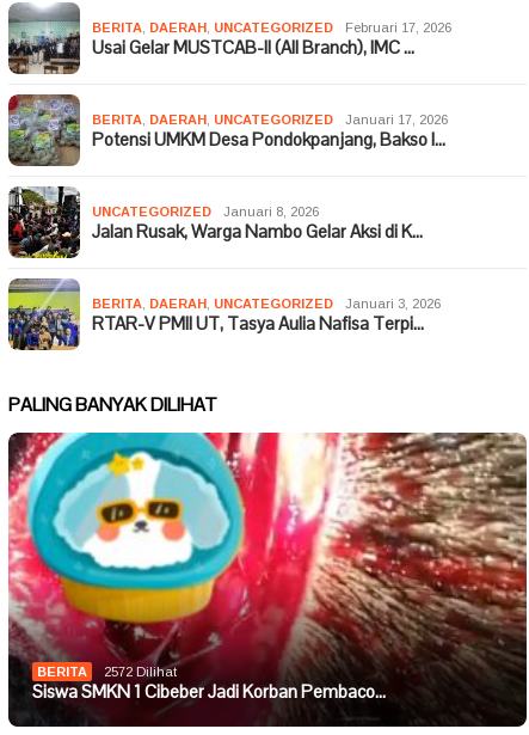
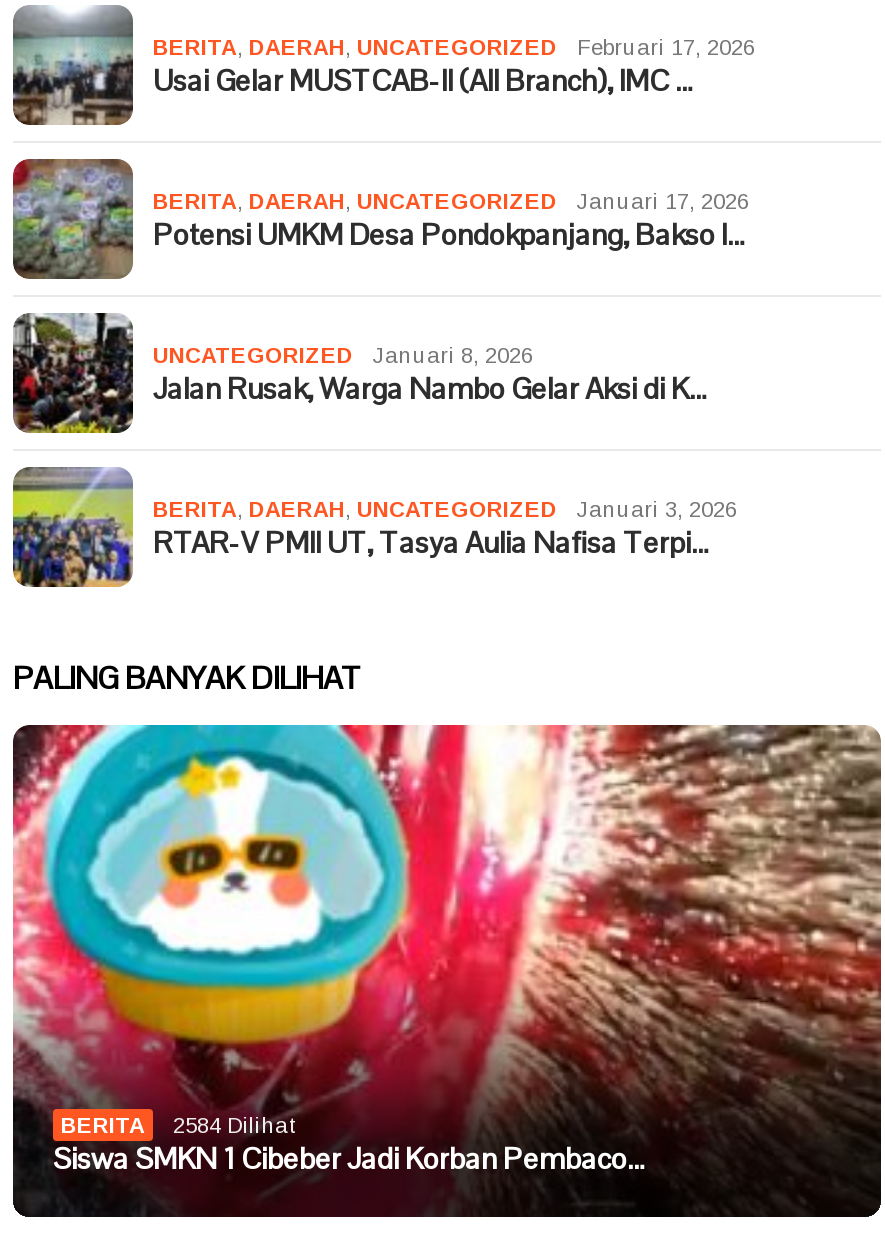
[37,664,177,678] BERITA 2572 Dilihat -> [61,1112,295,1136] BERITA 2584 Dilihat

